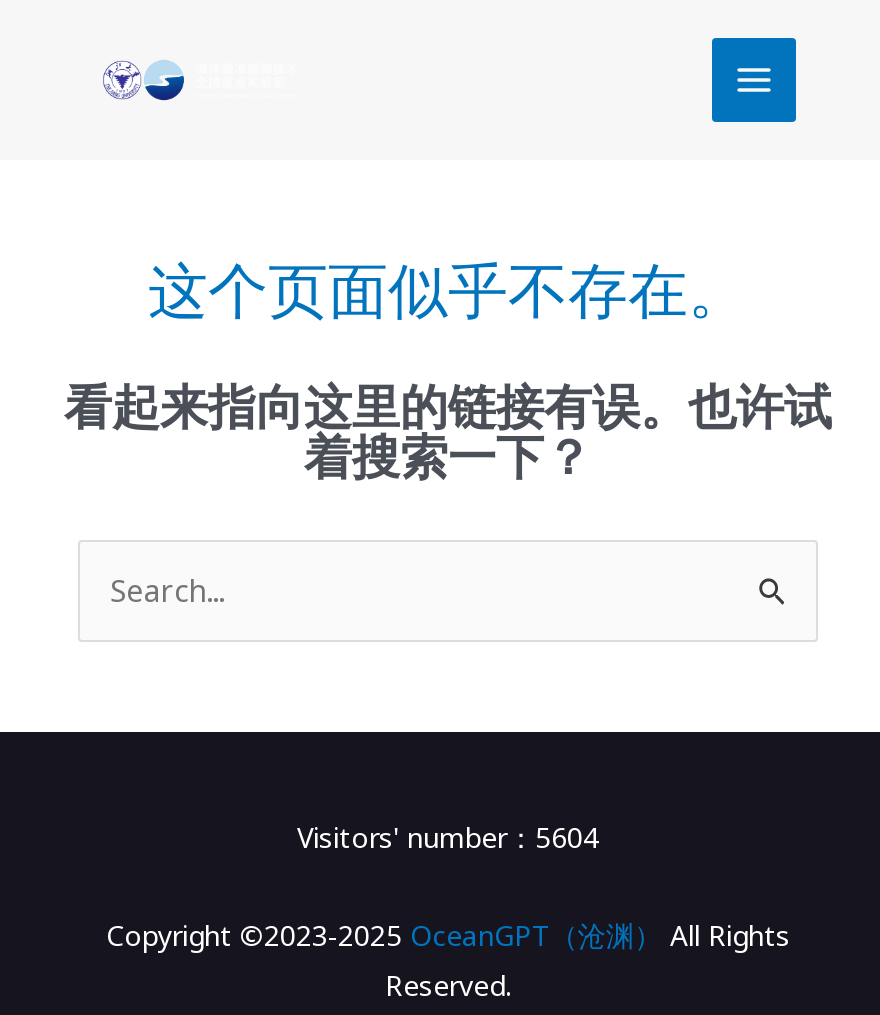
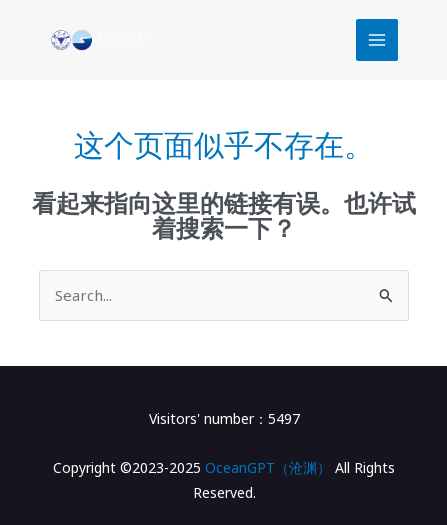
[297,817,599,855] Visitors' number：5604 -> [148,408,299,427] Visitors' number：5497

